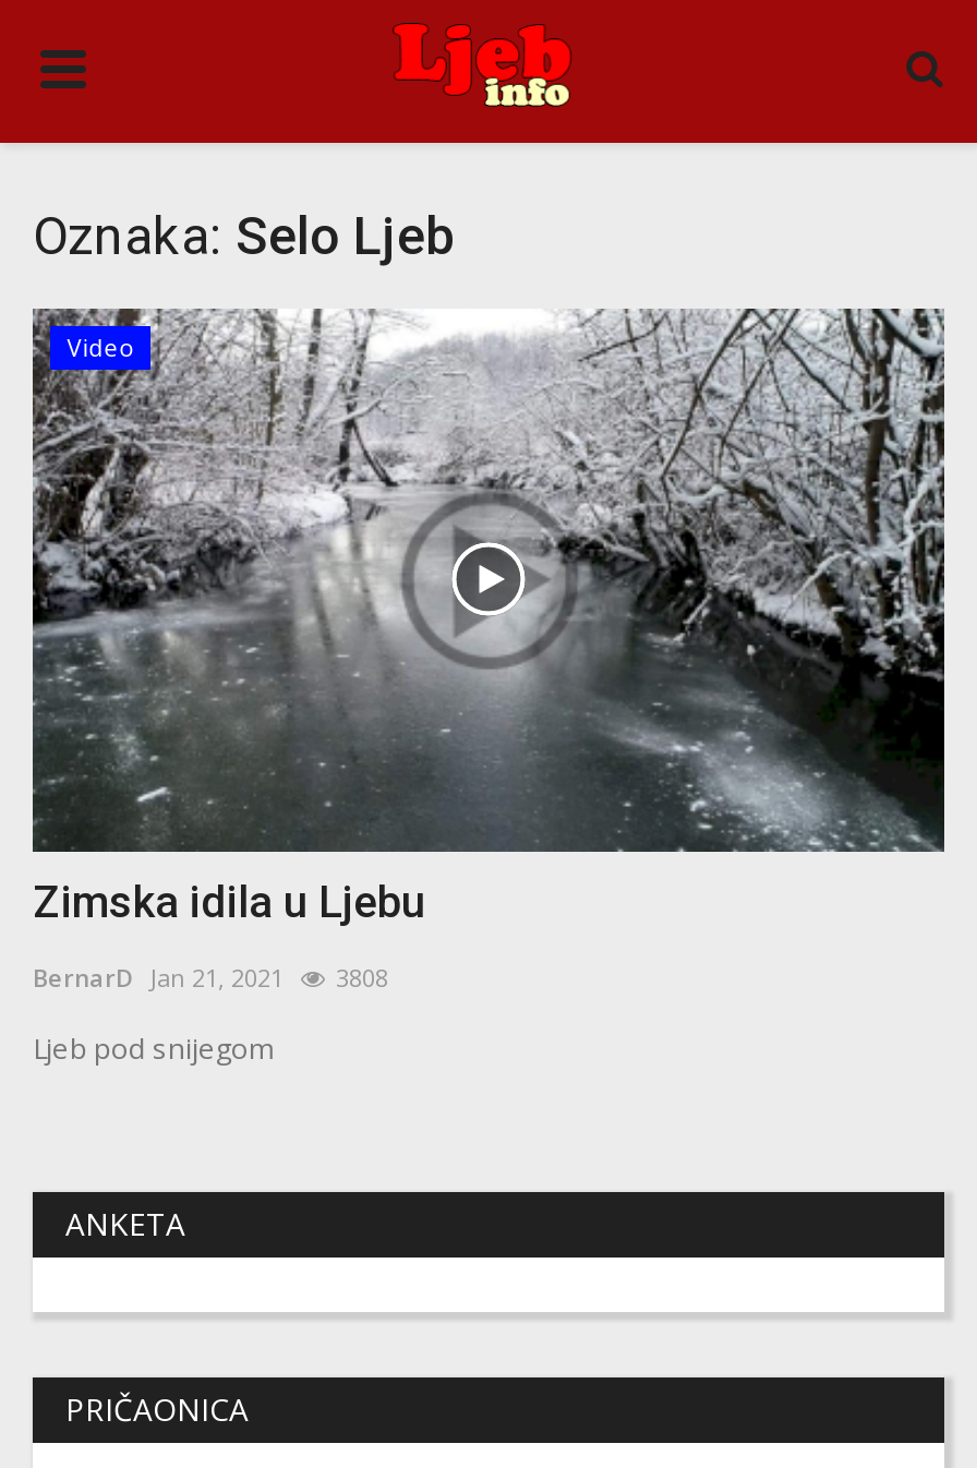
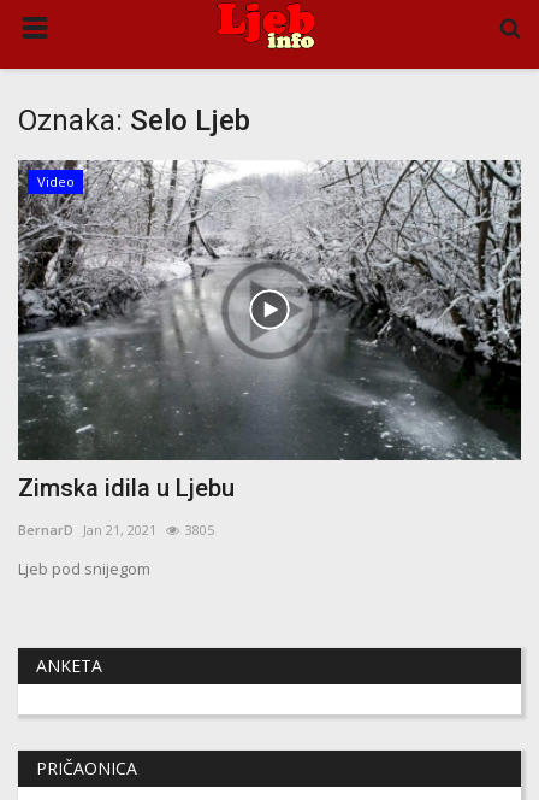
[33,960,388,993] BernarD Jan 21, 2021 3808 -> [18,520,214,538] BernarD Jan 21, 2021 3805

